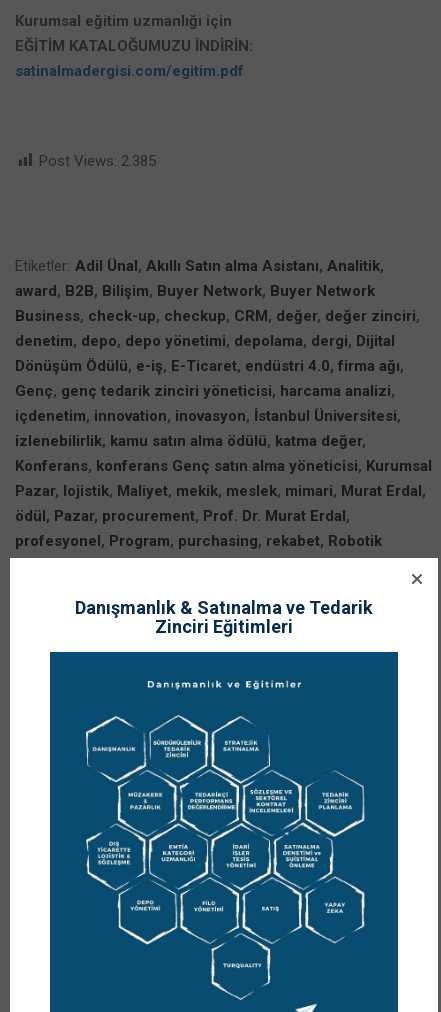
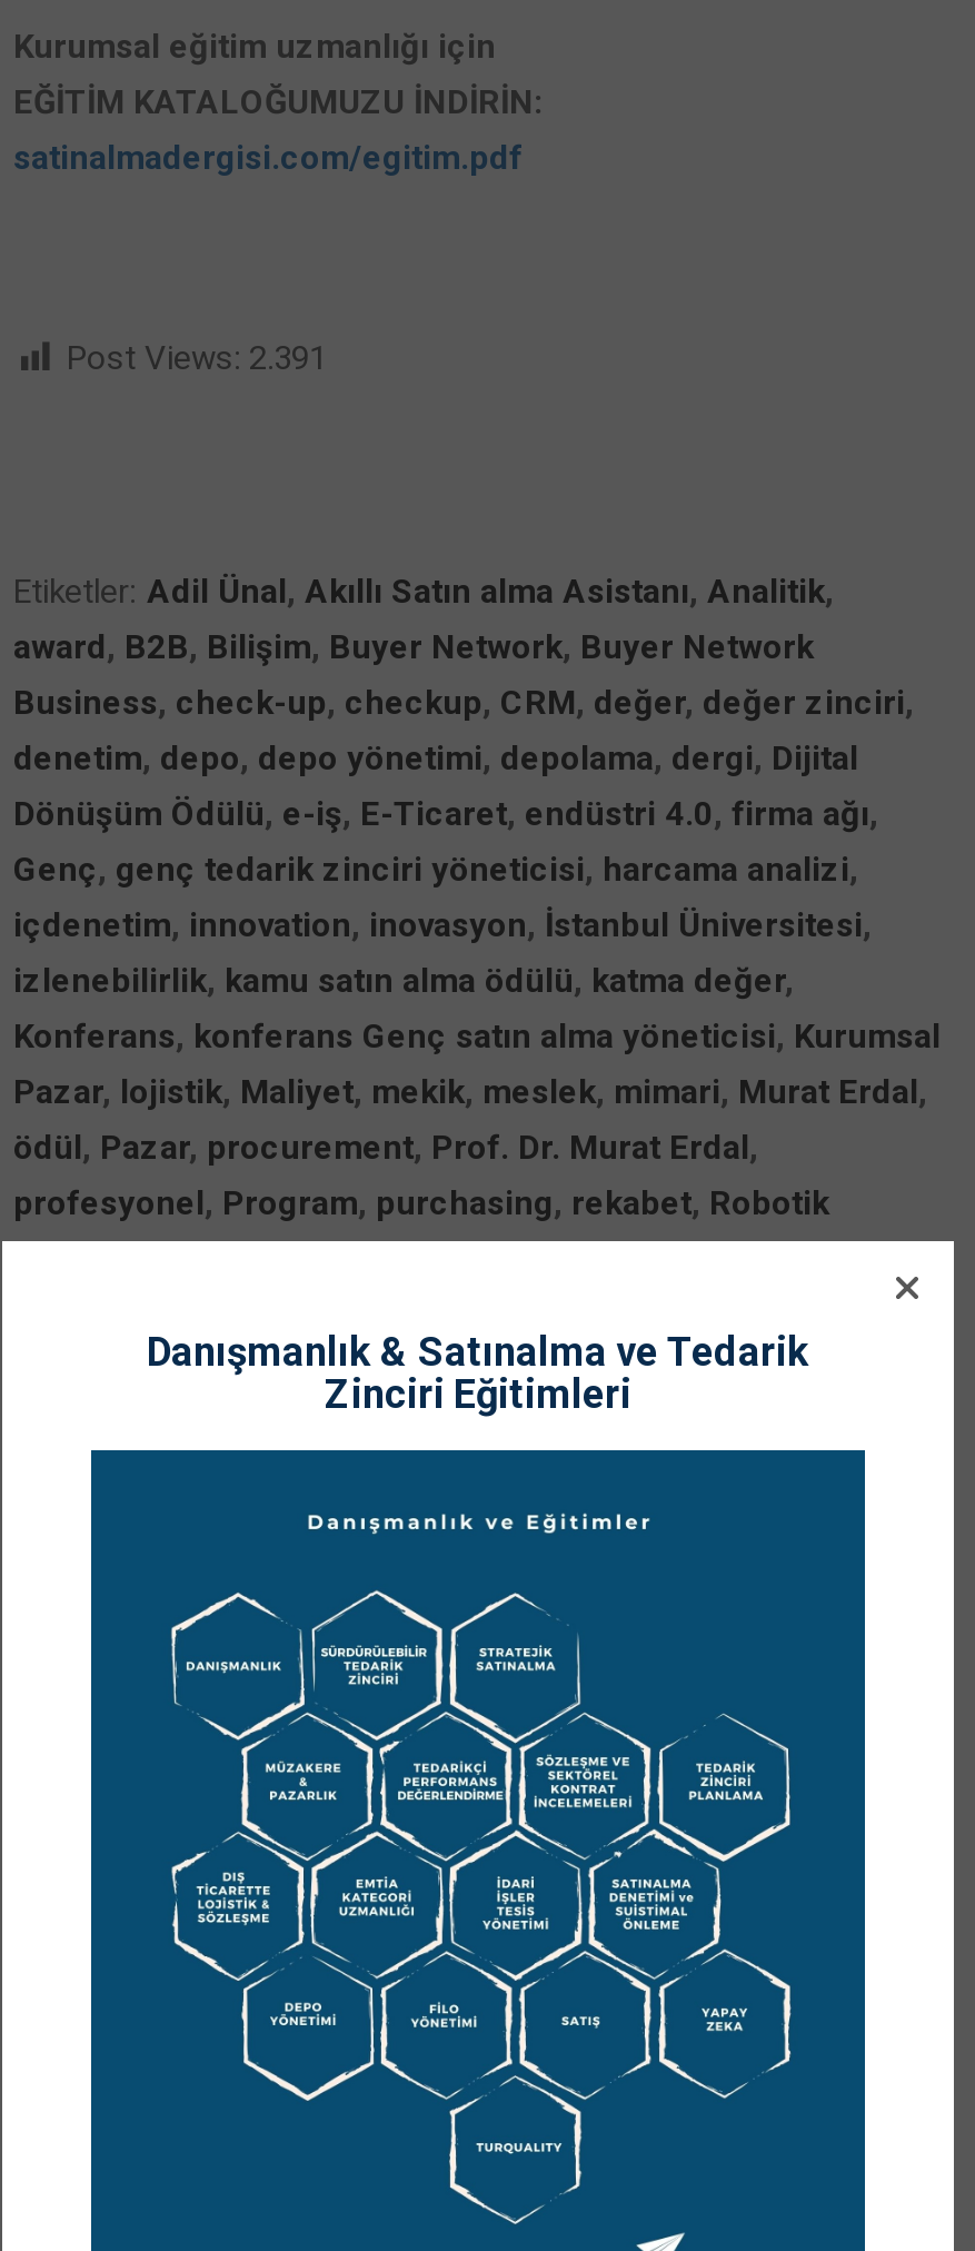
[39,152,156,170] Post Views: 2.385 -> [67,338,327,378] Post Views: 2.391

